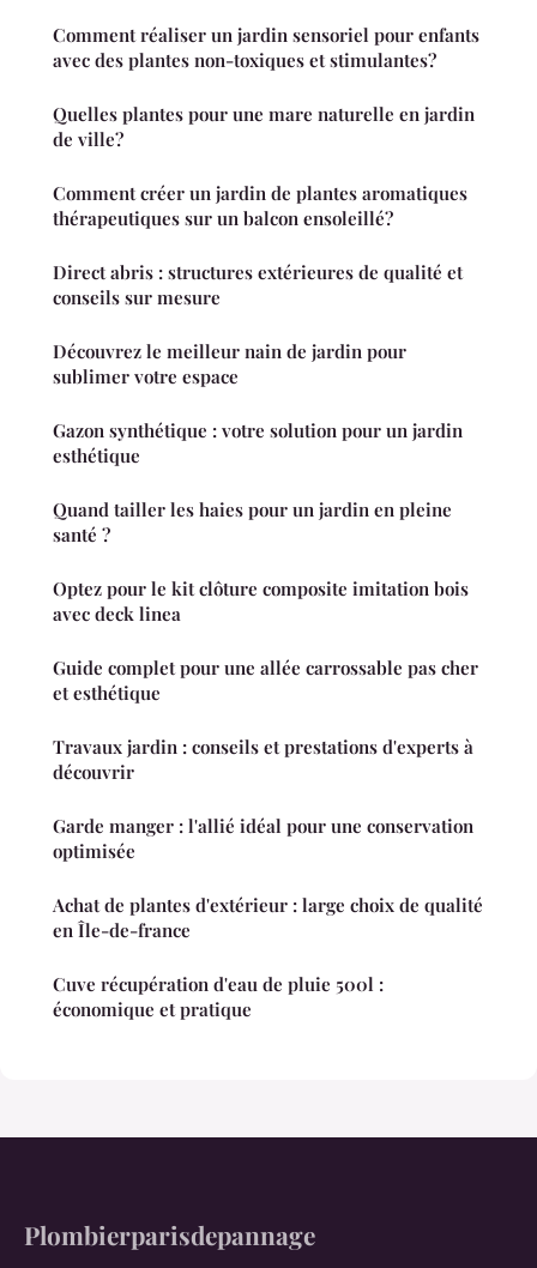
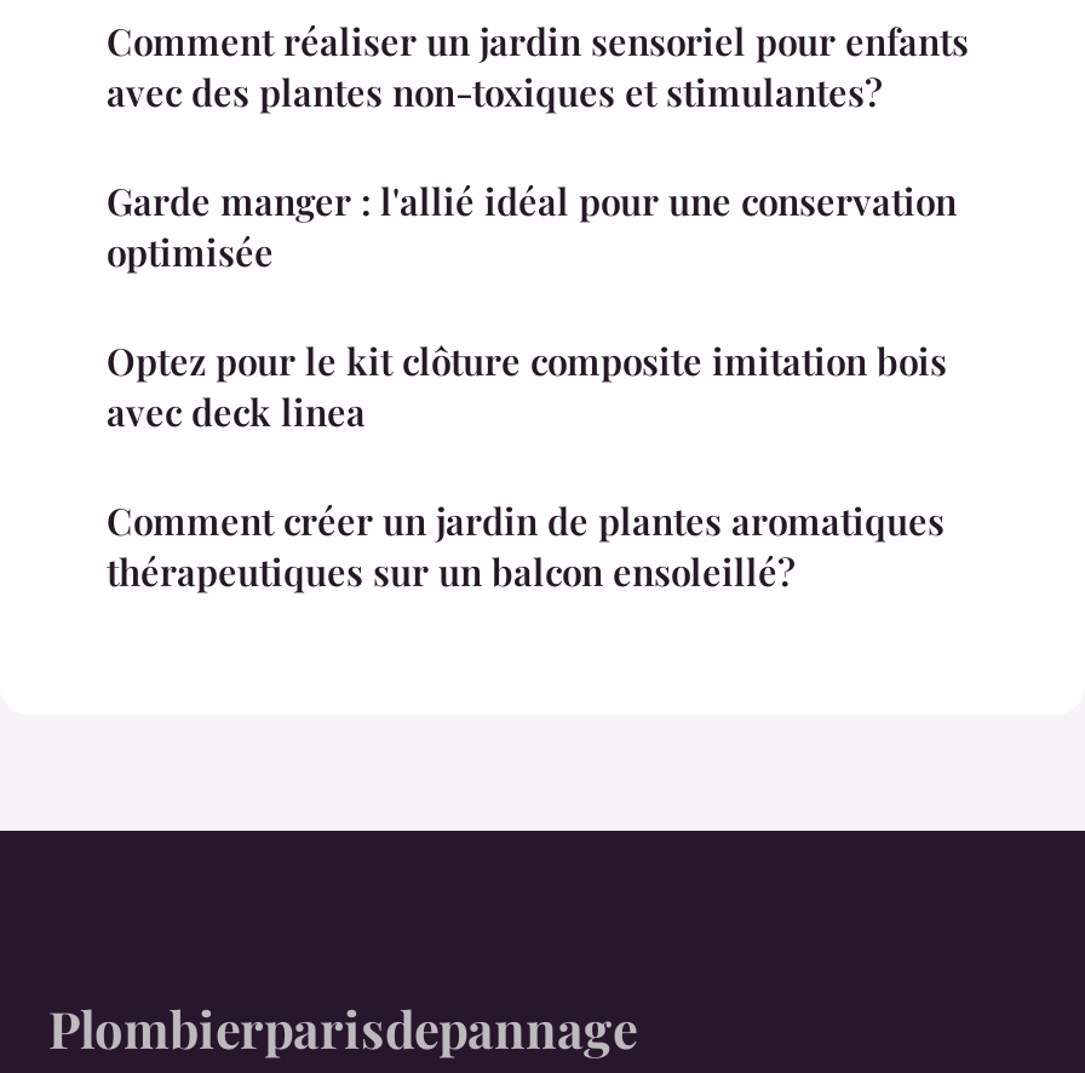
[53,102,475,151] Quelles plantes pour une mare naturelle en jardin | de ville? -> none
moved [53,181,467,230] -> [107,497,945,596]: Comment créer un jardin de plantes aromatiques | thérapeutiques sur un balcon ensoleillé?
[53,260,483,1021] Direct abris : structures extérieures de qualité et | conseils sur mesure | Découvrez le meilleur nain de jardin pour | sublimer votre espace | Gazon synthétique : votre solution pour un jardin | esthétique | Quand tailler les haies pour un jardin en pleine | santé ? | Guide complet pour une allée carrossable pas cher | et esthétique | Travaux jardin : conseils et prestations d'experts à | découvrir | Achat de plantes d'extérieur : large choix de qualité | en Île-de-france | Cuve récupération d'eau de pluie 500l : | économique et pratique -> none
moved [53,576,469,626] -> [107,337,947,436]: Optez pour le kit clôture composite imitation bois | avec deck linea
moved [53,814,473,863] -> [107,177,957,276]: Garde manger : l'allié idéal pour une conservation | optimisée

